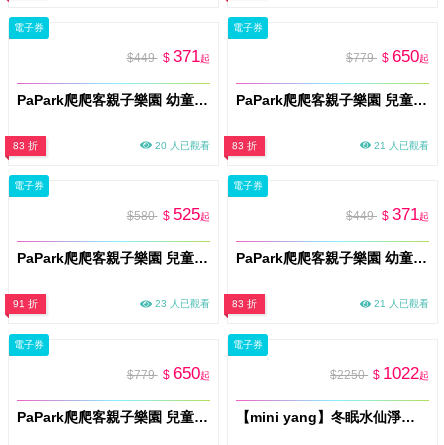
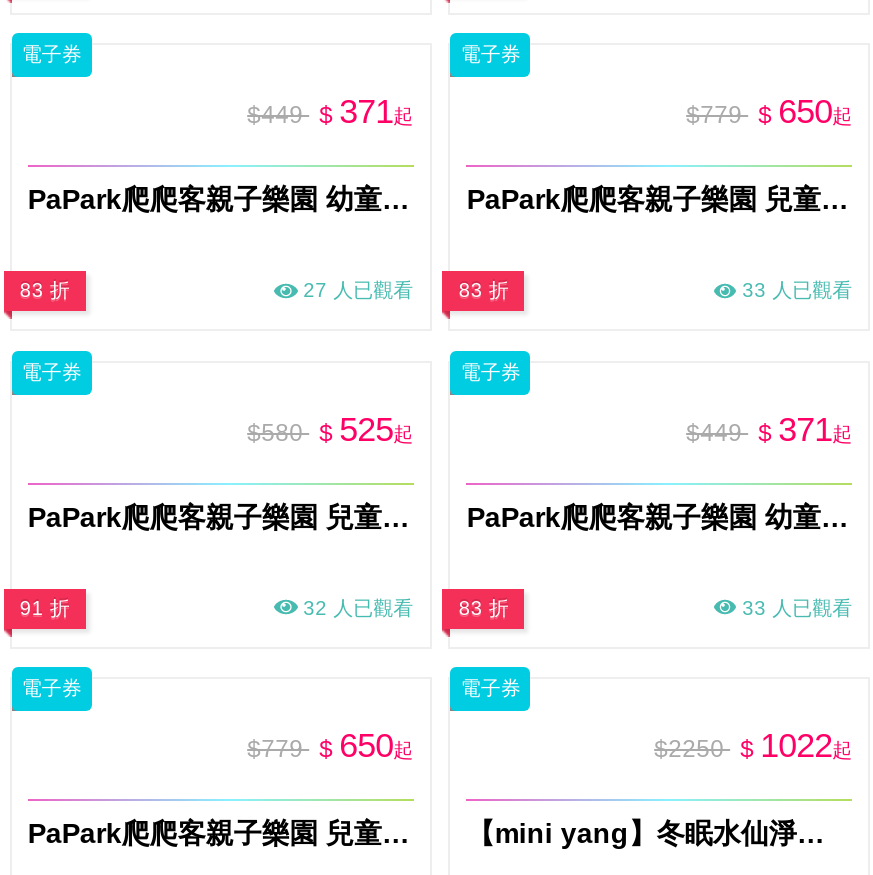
[152,140,210,151] 20 人已觀看 -> [297,280,413,302] 27 人已觀看
[371,140,429,151] 21 人已觀看 -> [736,280,852,302] 33 人已觀看
[152,298,210,309] 23 人已觀看 -> [297,597,413,619] 32 人已觀看
[371,298,429,309] 21 人已觀看 -> [736,597,852,619] 33 人已觀看

